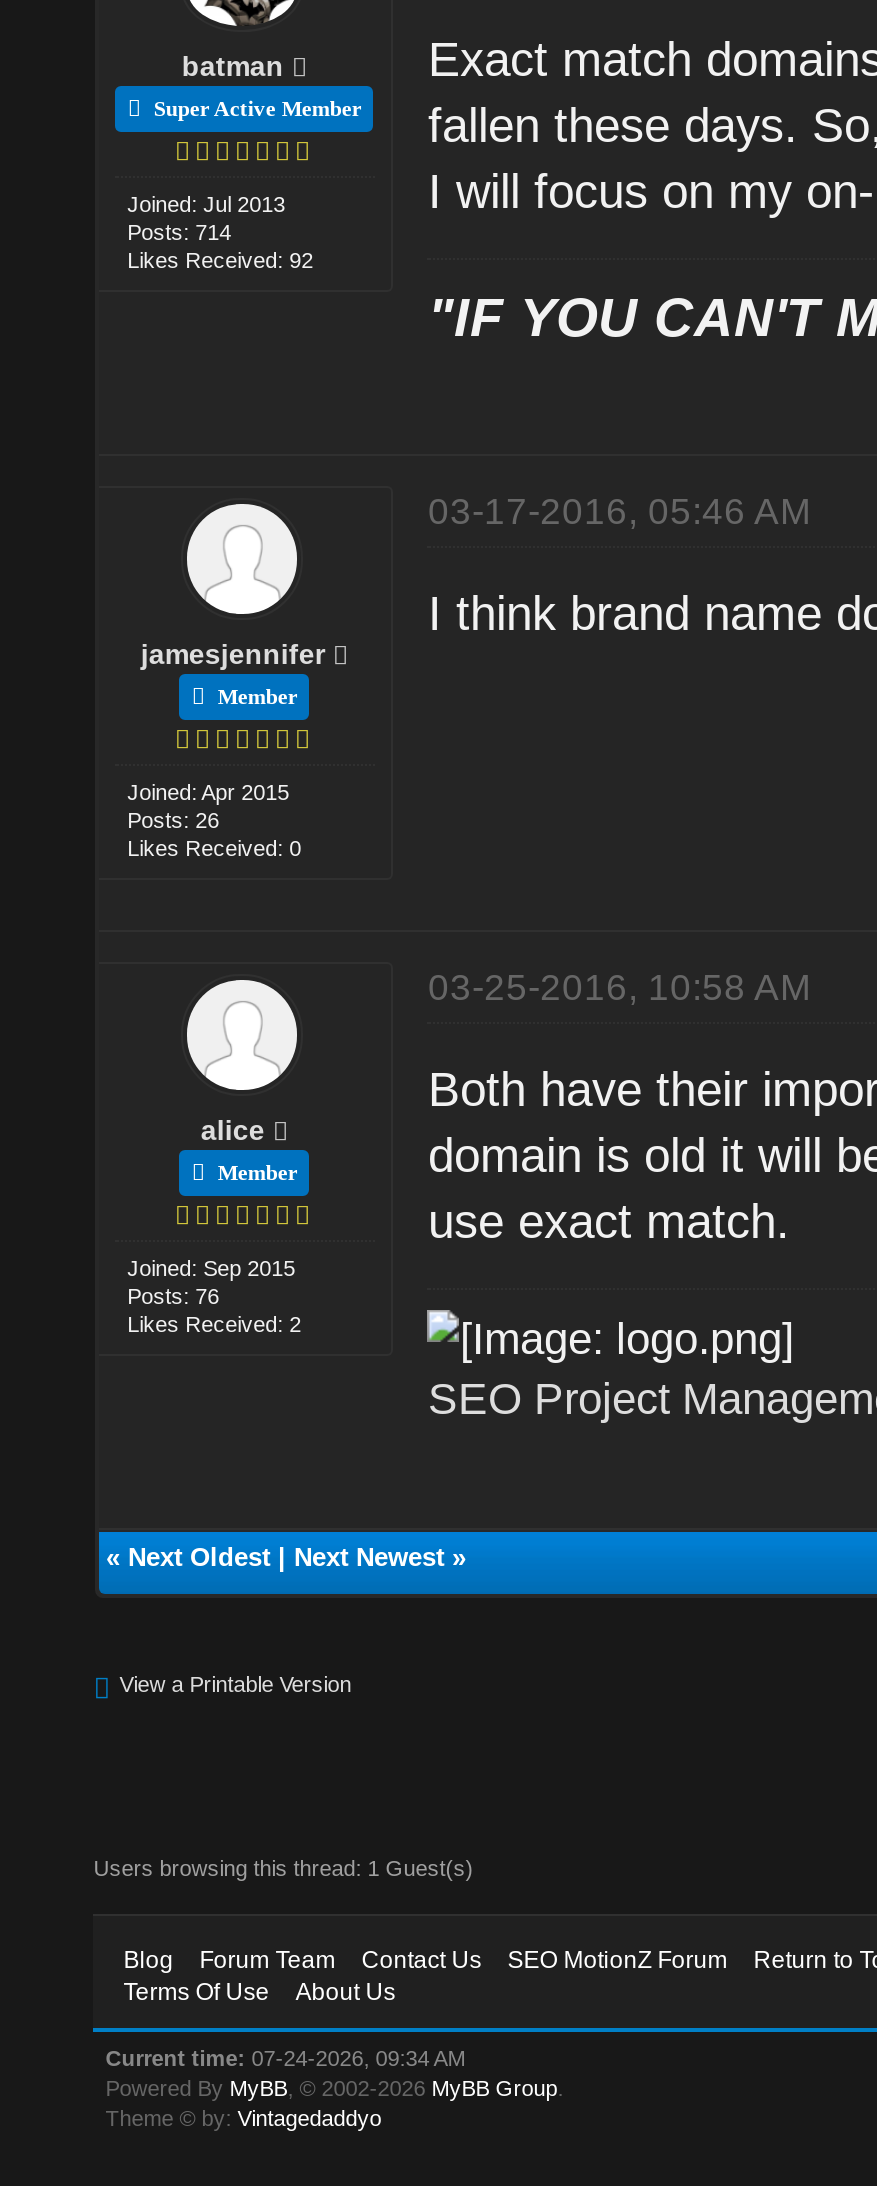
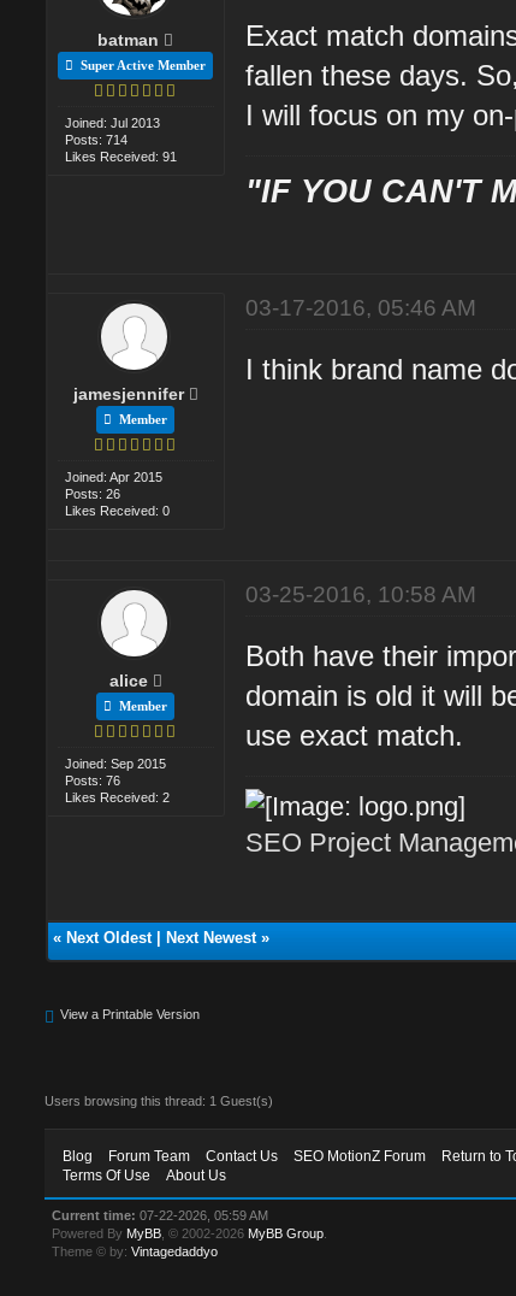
[127,248,313,272] Likes Received: 92 -> [65,149,177,164] Likes Received: 91
[105,2046,465,2070] Current time: 07-24-2026, 09:34 AM -> [52,1208,268,1222] Current time: 07-22-2026, 05:59 AM

